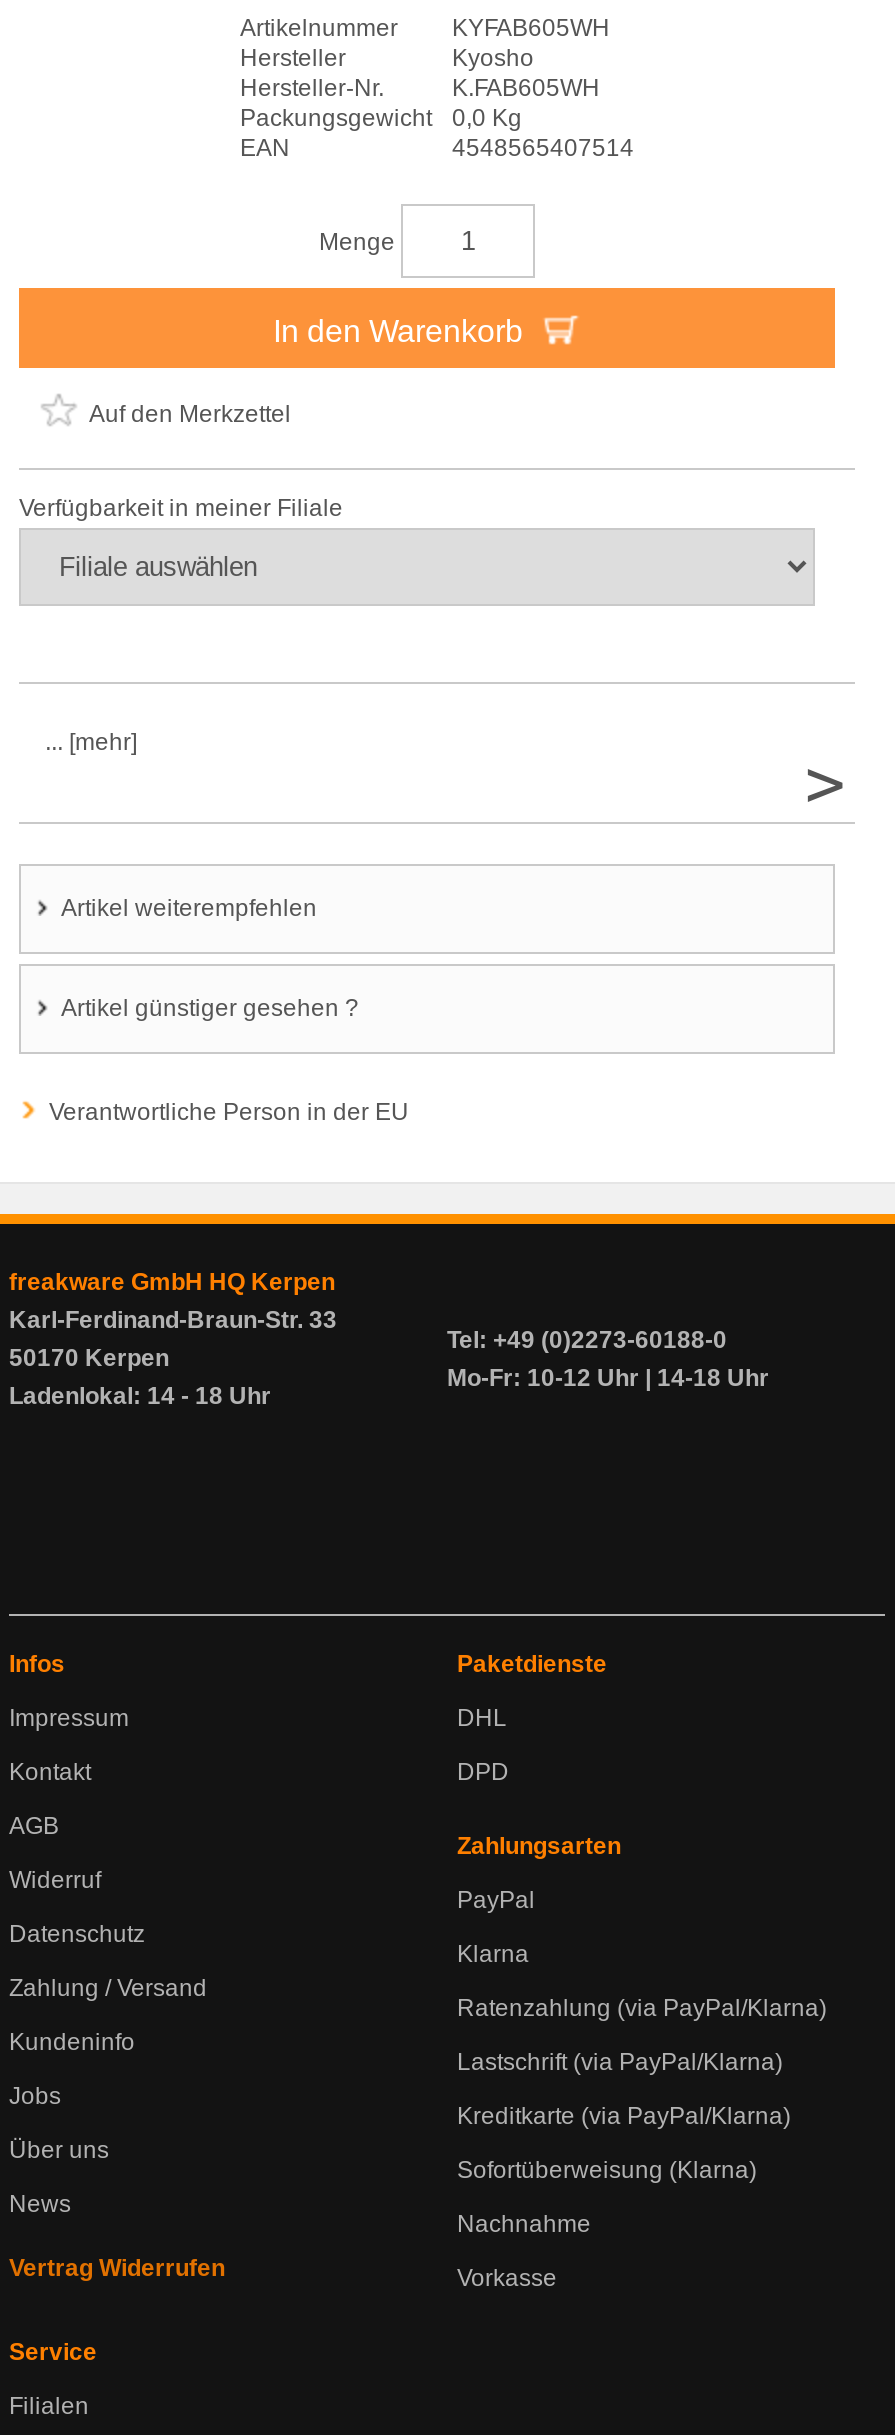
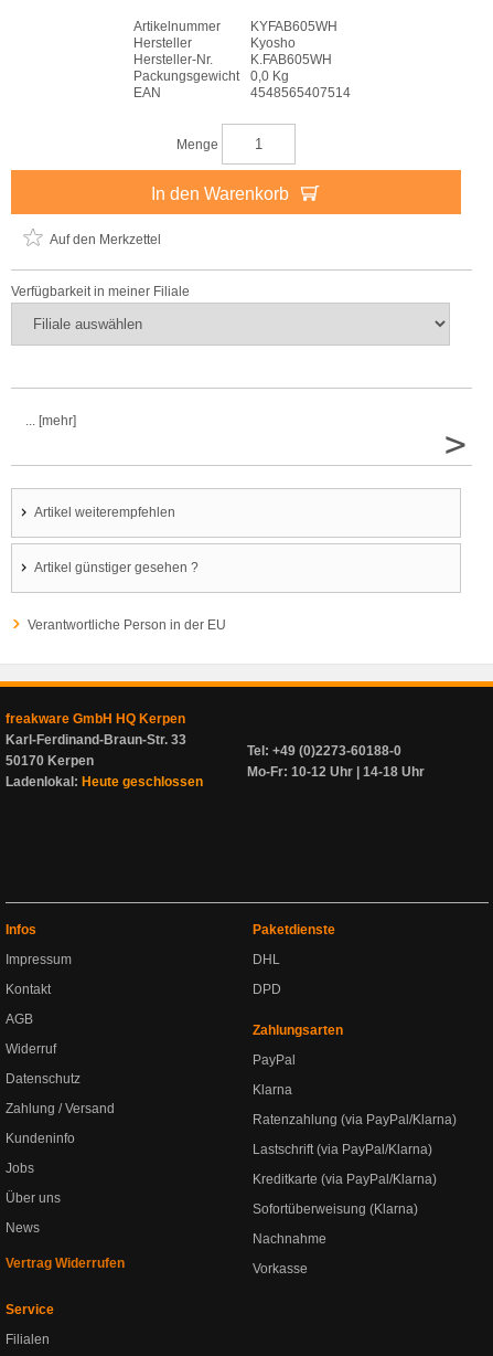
[9,1382,271,1410] Ladenlokal: 14 - 18 Uhr -> [6,774,203,790] Ladenlokal: Heute geschlossen

